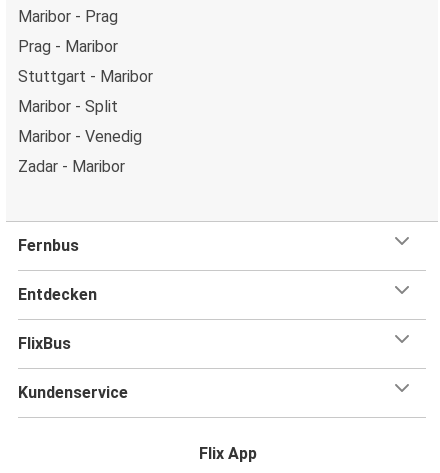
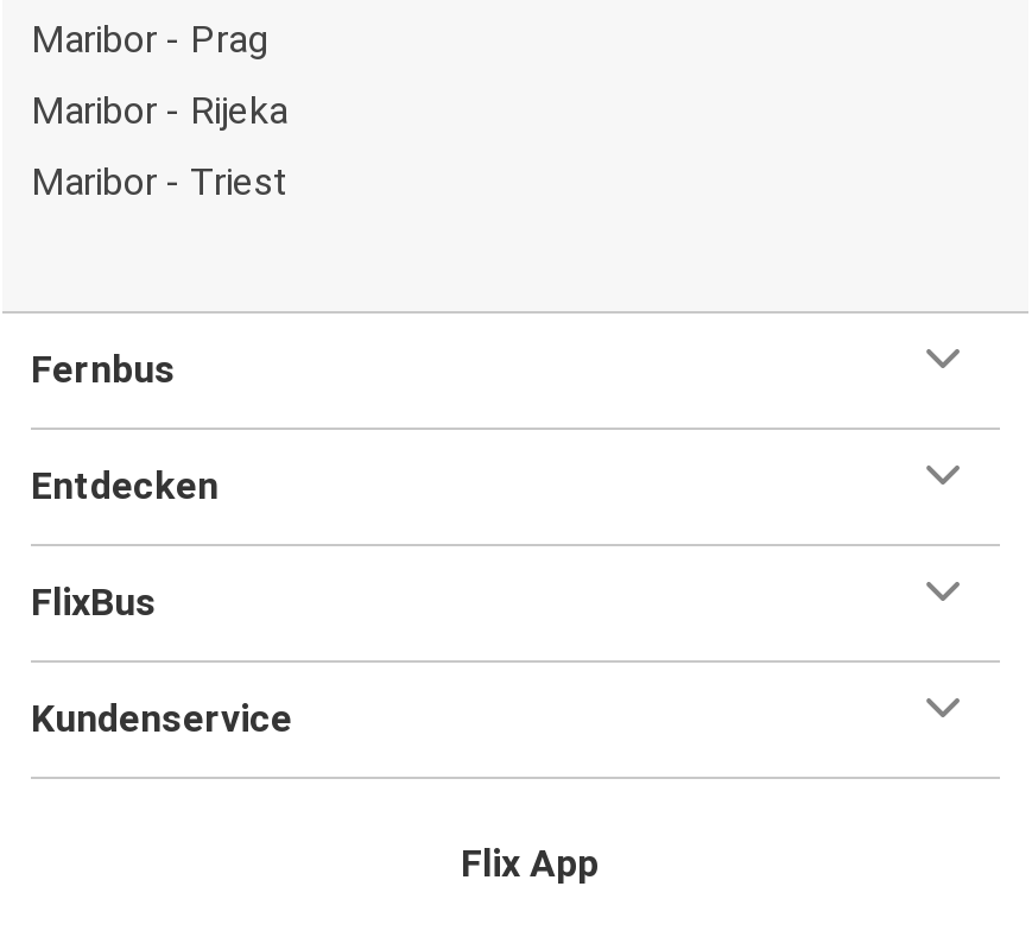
[18,36,153,175] Prag - Maribor | Stuttgart - Maribor | Maribor - Split | Maribor - Venedig | Zadar - Maribor -> [31,87,290,203] Maribor - Rijeka | Maribor - Triest

